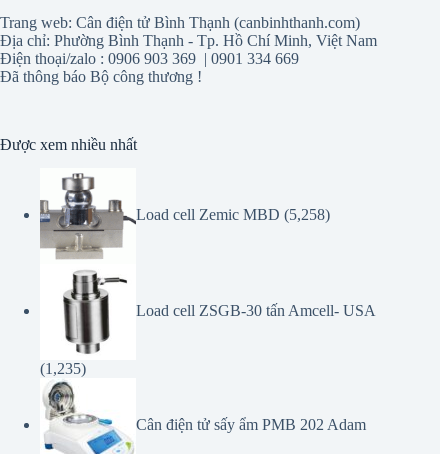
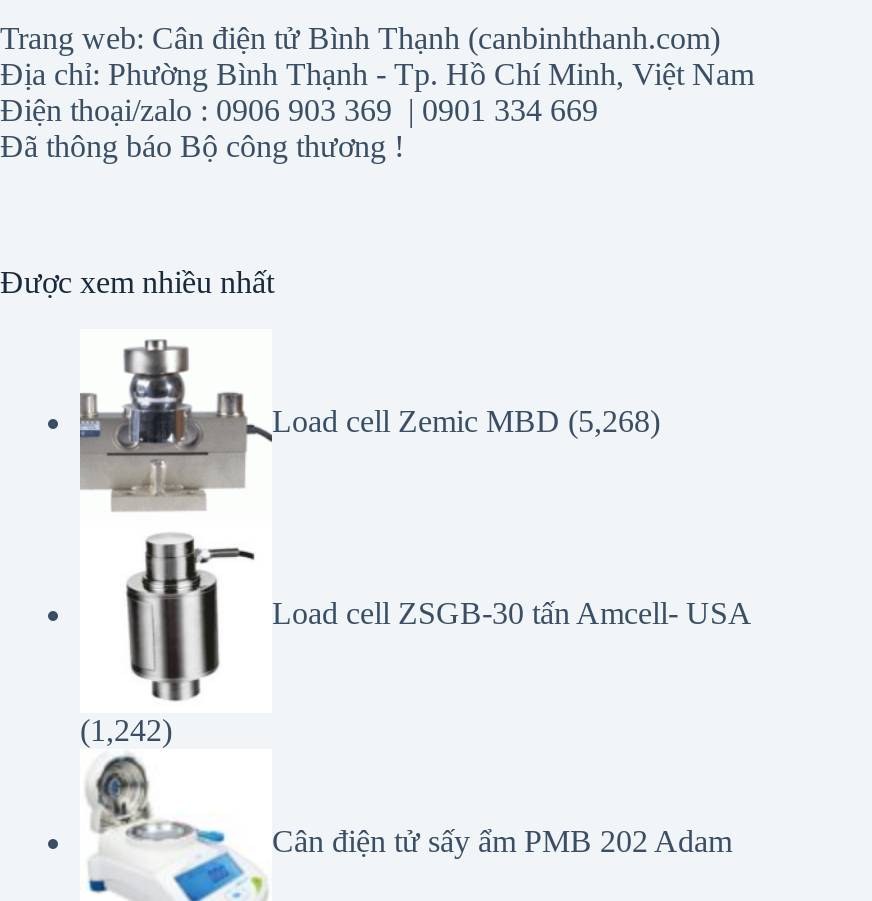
[136,206,330,223] Load cell Zemic MBD (5,258) -> [272,405,660,439] Load cell Zemic MBD (5,268)
[40,360,86,377] (1,235) -> [80,714,172,748] (1,242)

